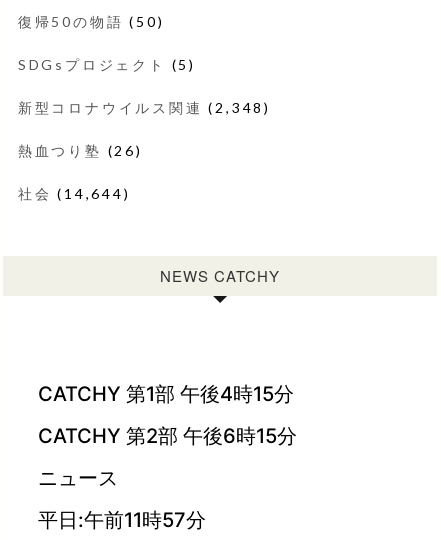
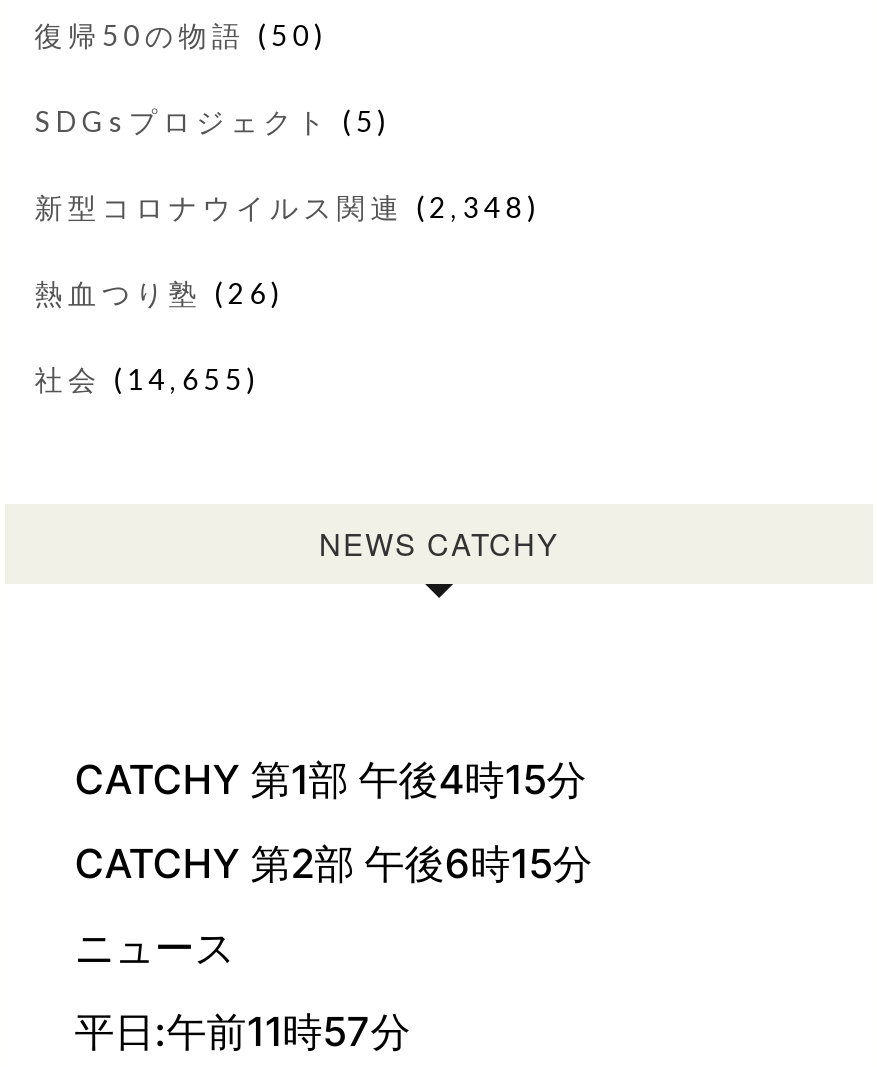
[18,185,130,202] 社会(14,644) -> [34,362,260,396] 社会(14,655)

